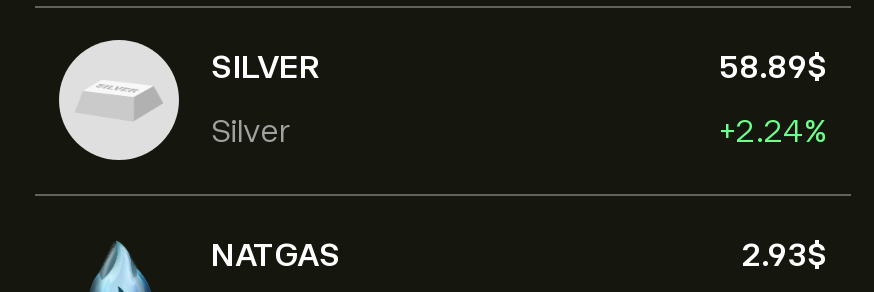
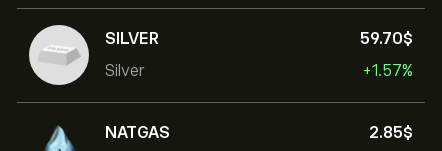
[719,49,827,85] 58.89$ -> [360,29,413,47] 59.70$
[719,113,827,149] +2.24% -> [363,61,413,79] +1.57%
[741,237,827,273] 2.93$ -> [369,123,413,141] 2.85$

